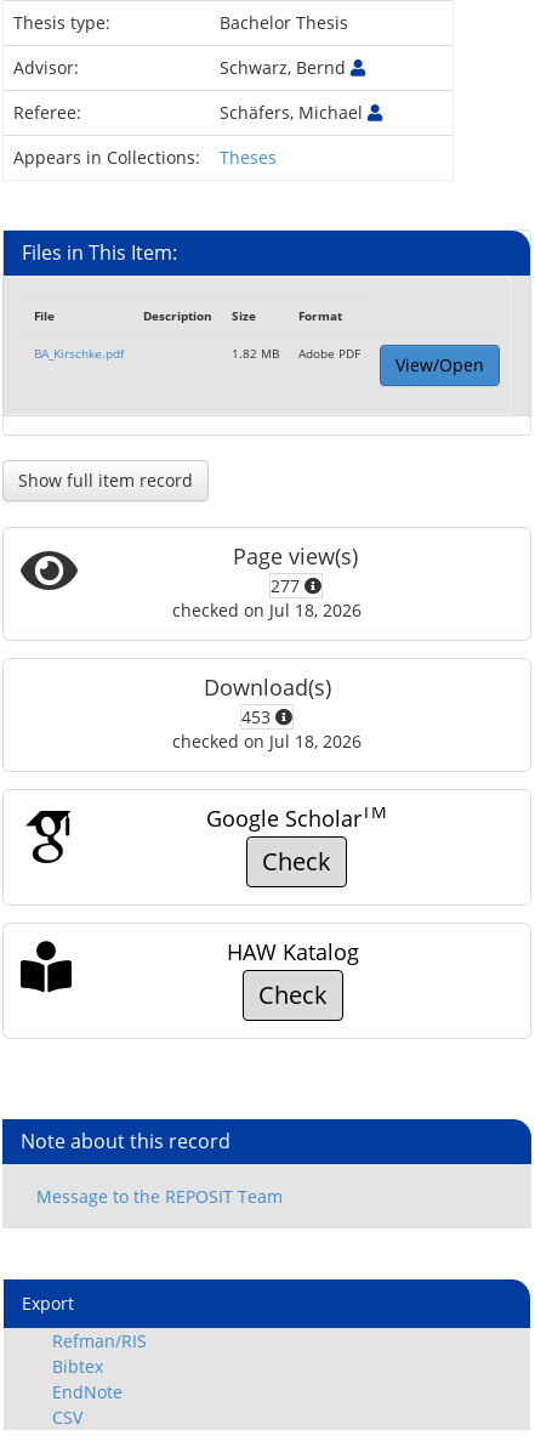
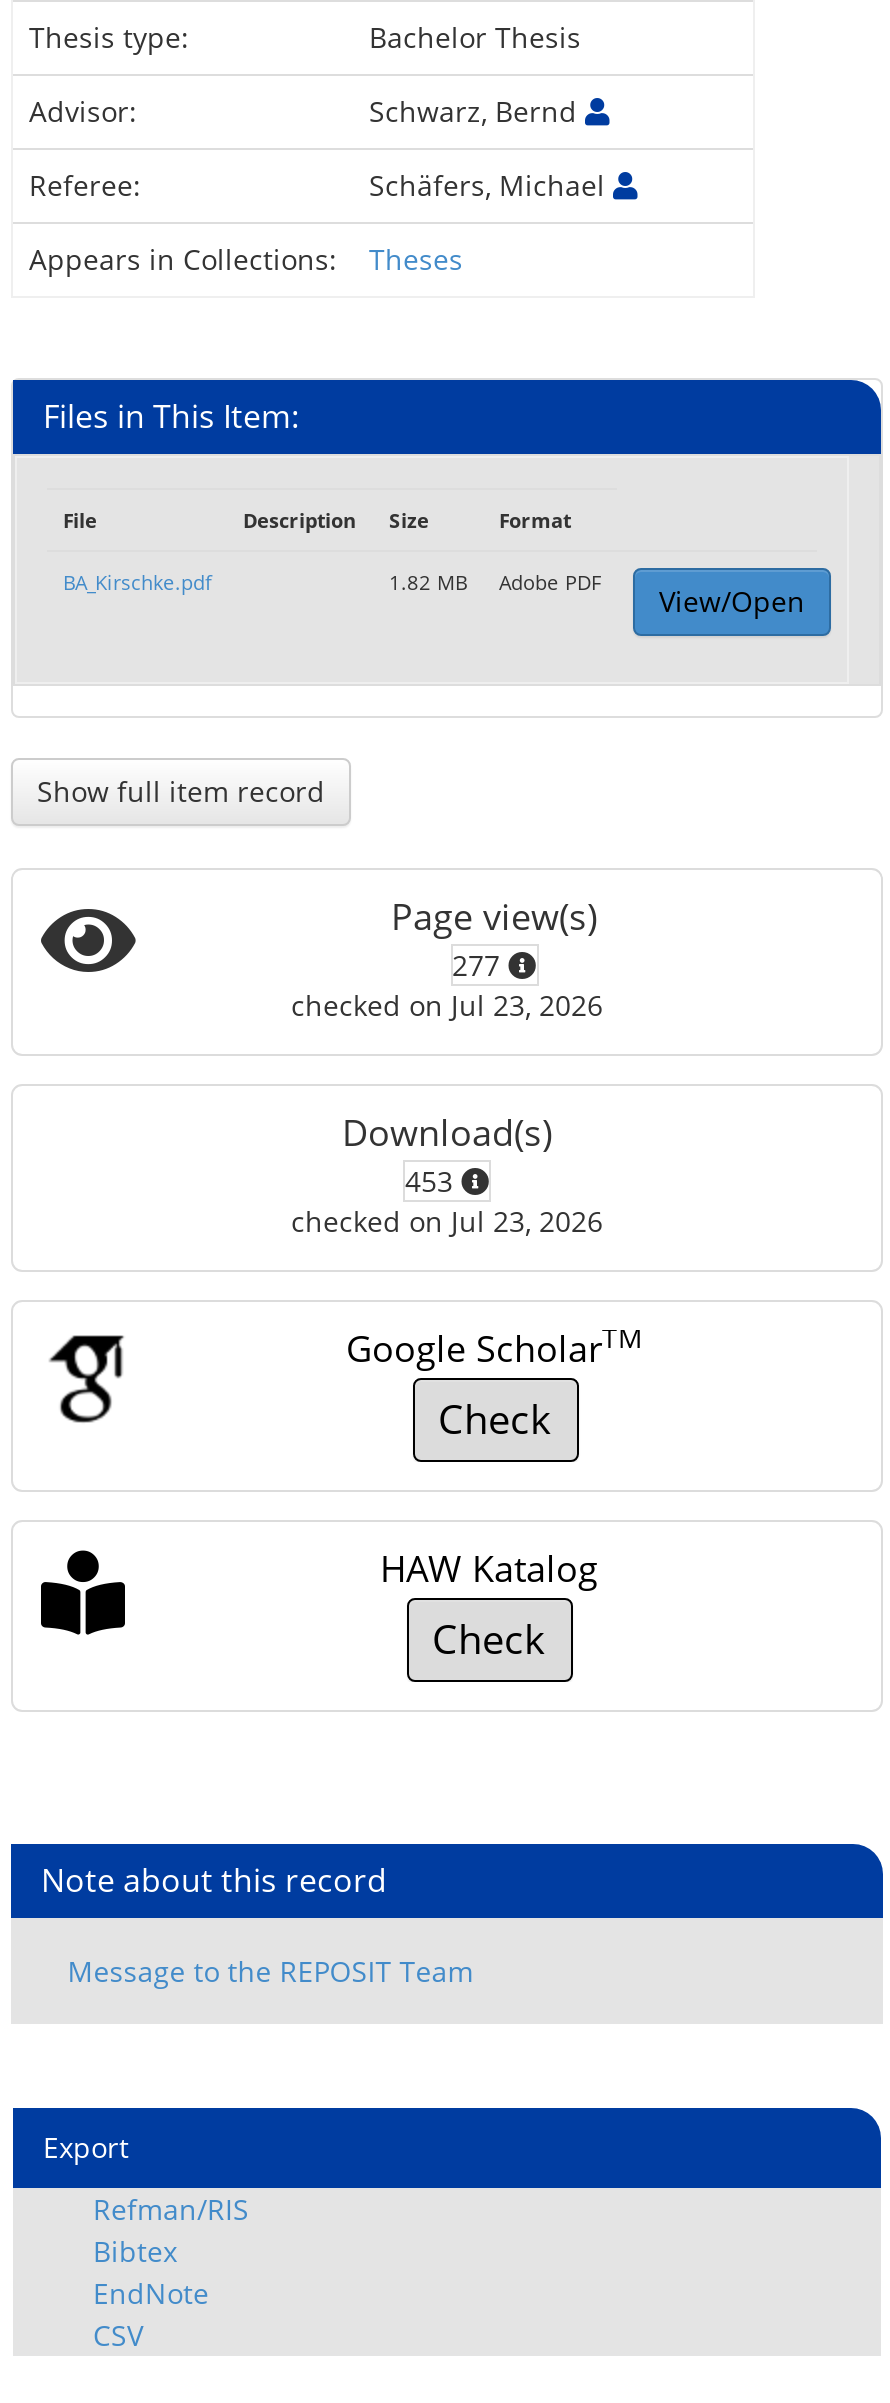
[172,598,362,622] checked on Jul 18, 2026 -> [291,986,603,1024] checked on Jul 23, 2026
[172,730,362,753] checked on Jul 18, 2026 -> [291,1202,603,1240] checked on Jul 23, 2026

